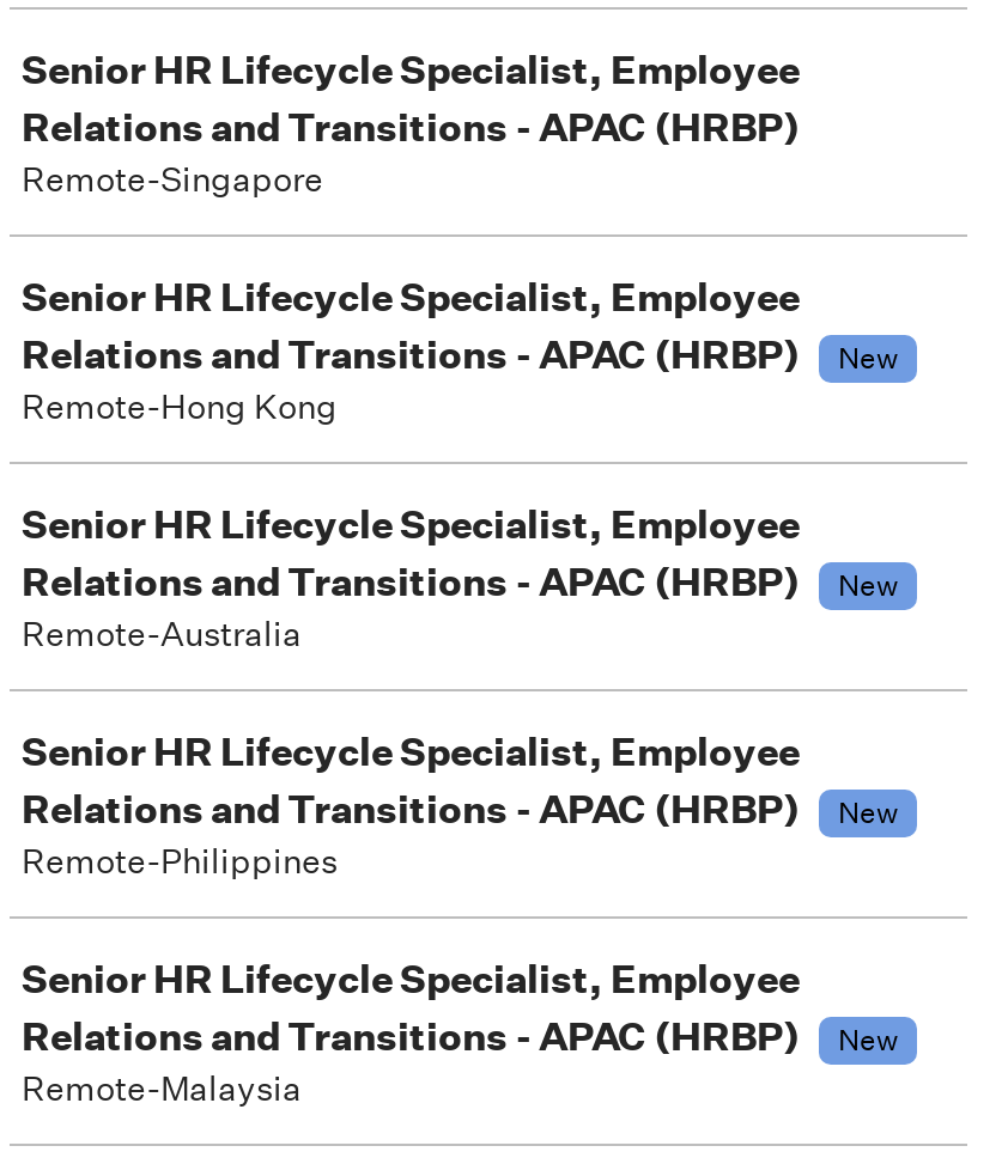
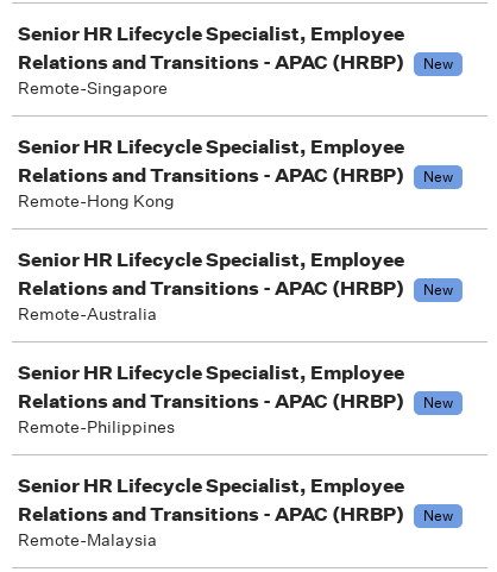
none -> [423,54,453,74] New

